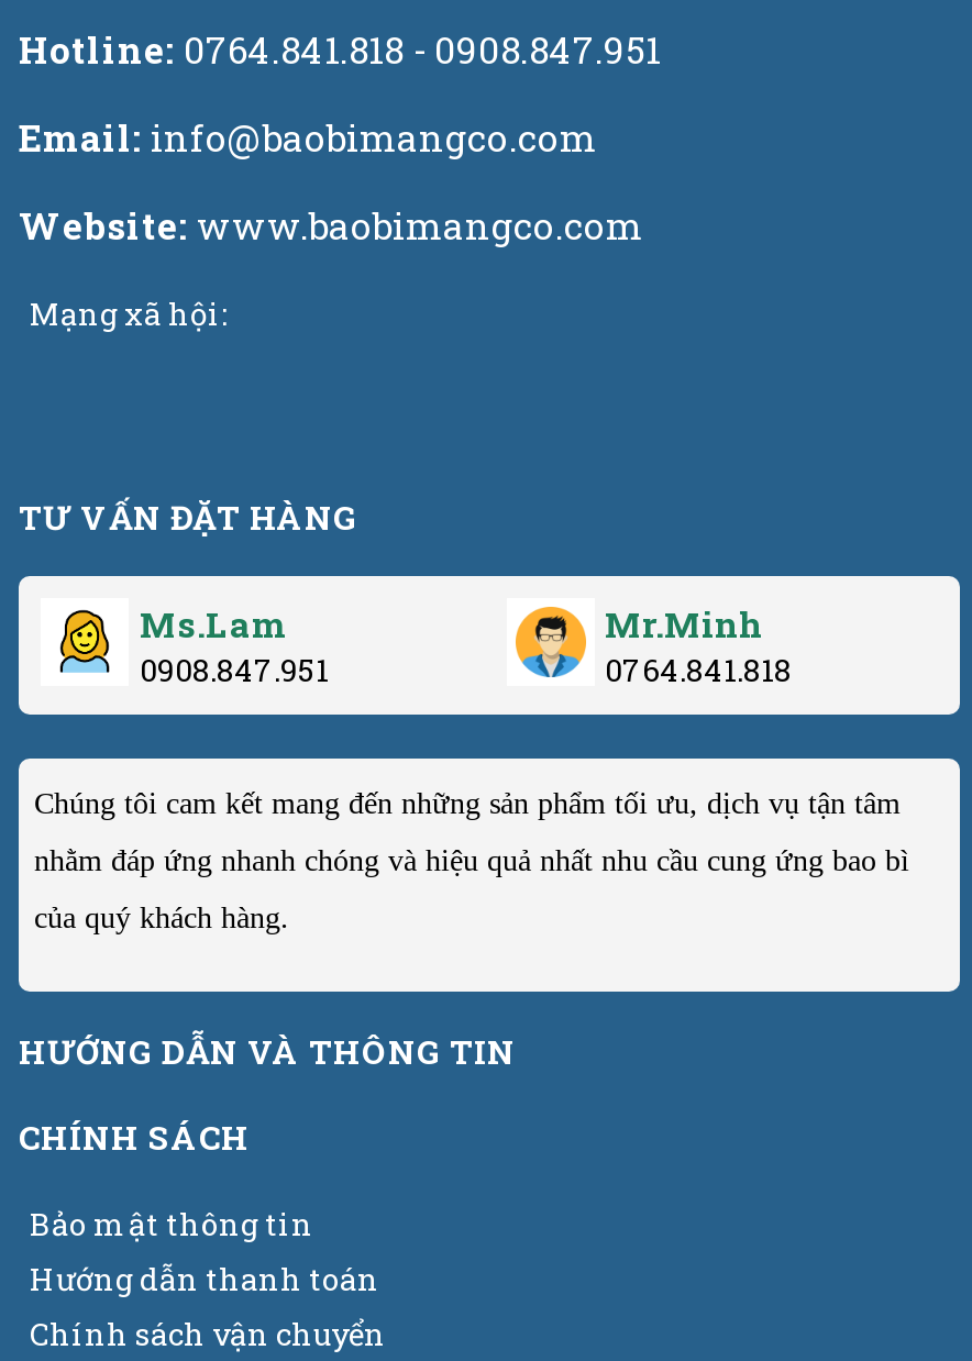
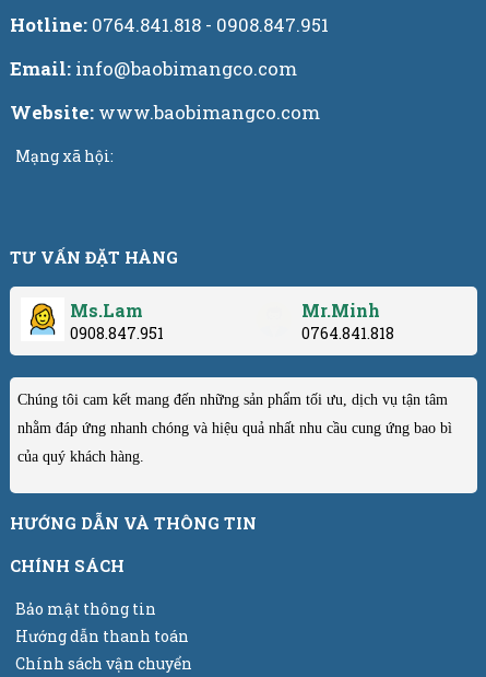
[513,605,588,679] [image] -> none

